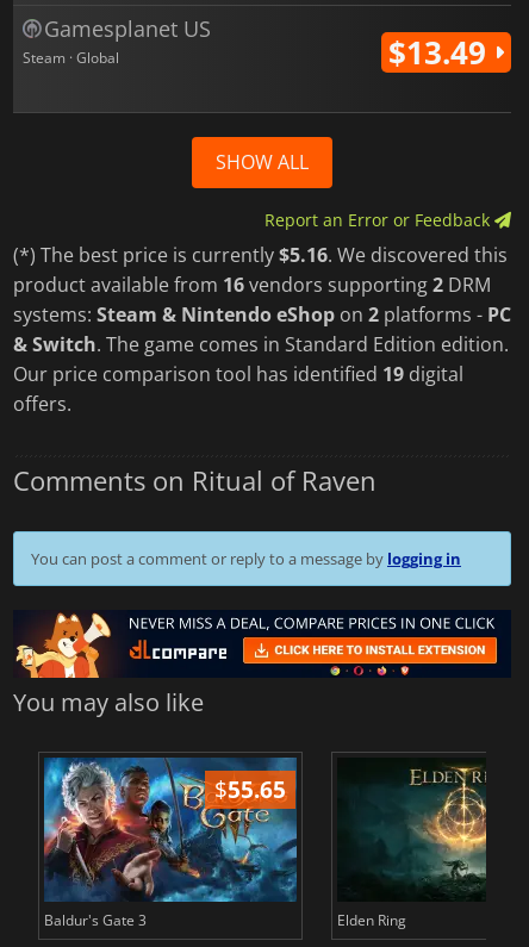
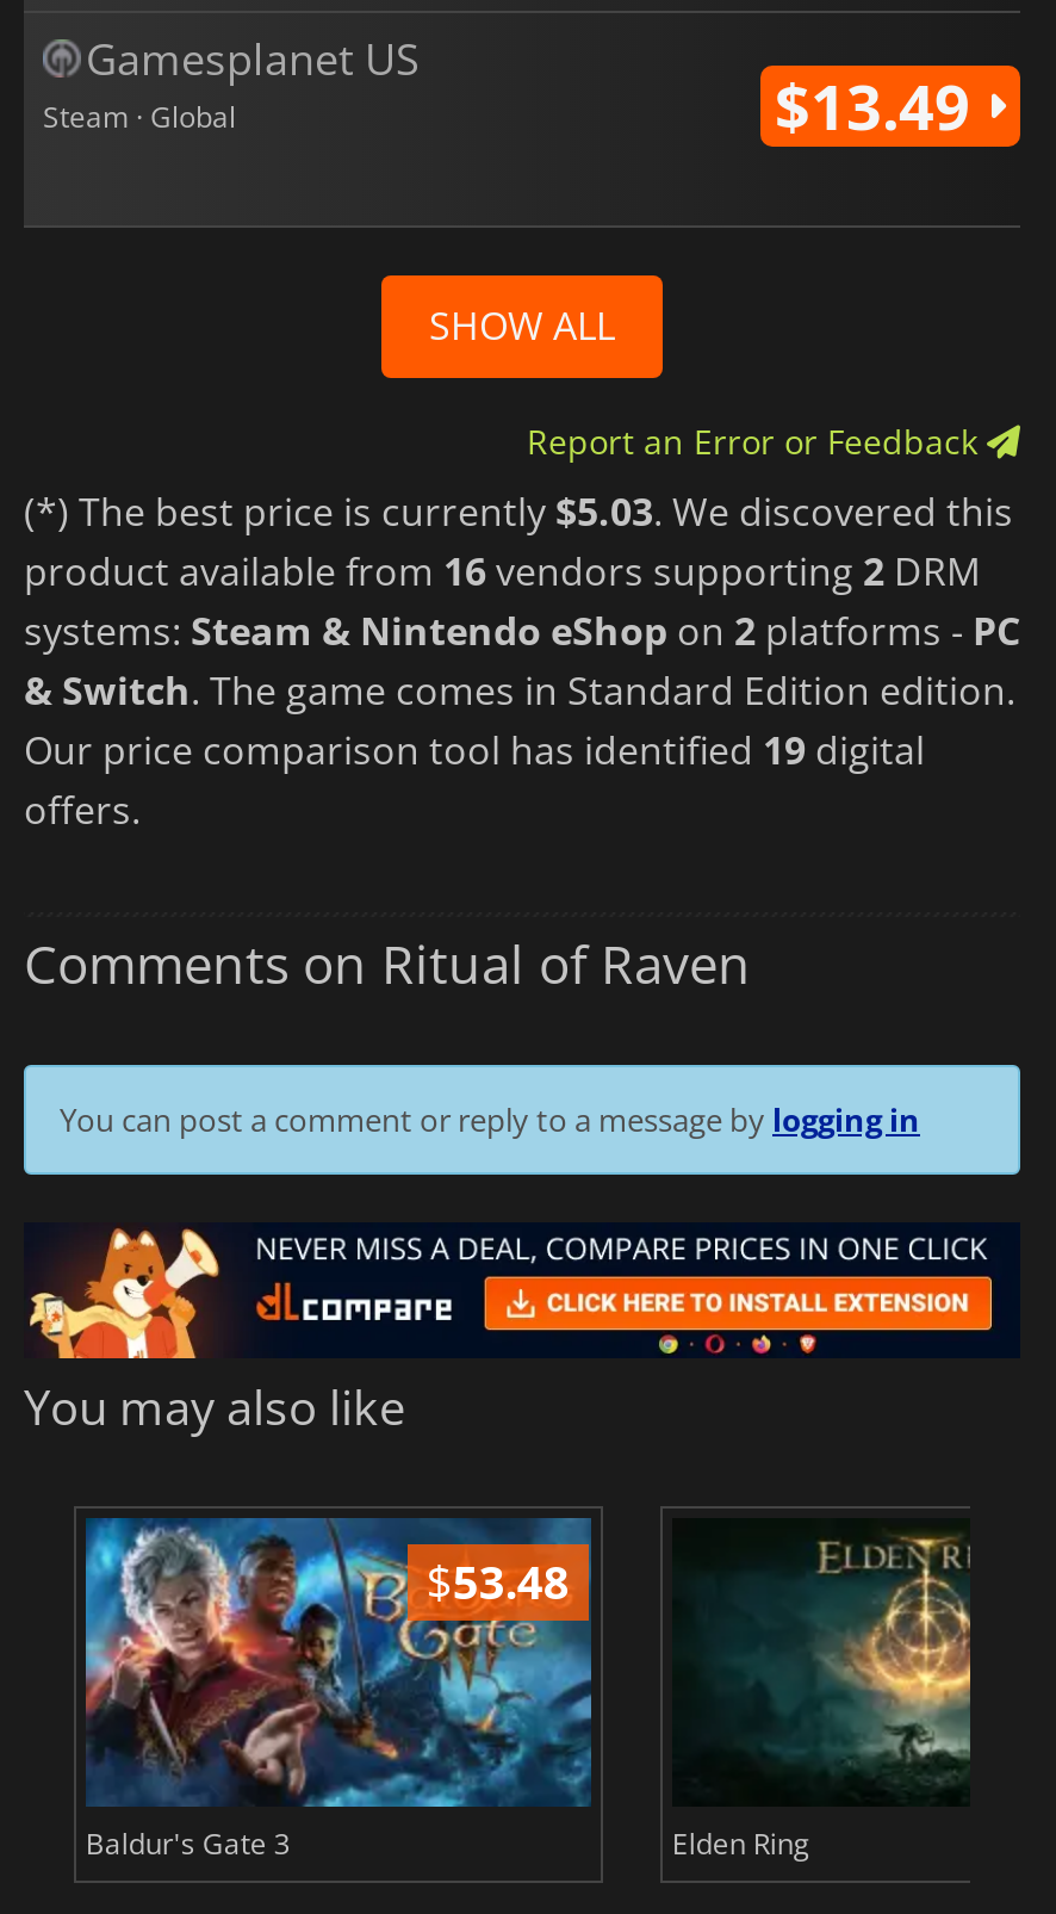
[13,241,508,268] (*) The best price is currently $5.16. We discovered this -> [24,484,1013,537] (*) The best price is currently $5.03. We discovered this
[214,773,286,805] $55.65 -> [426,1550,569,1614] $53.48

